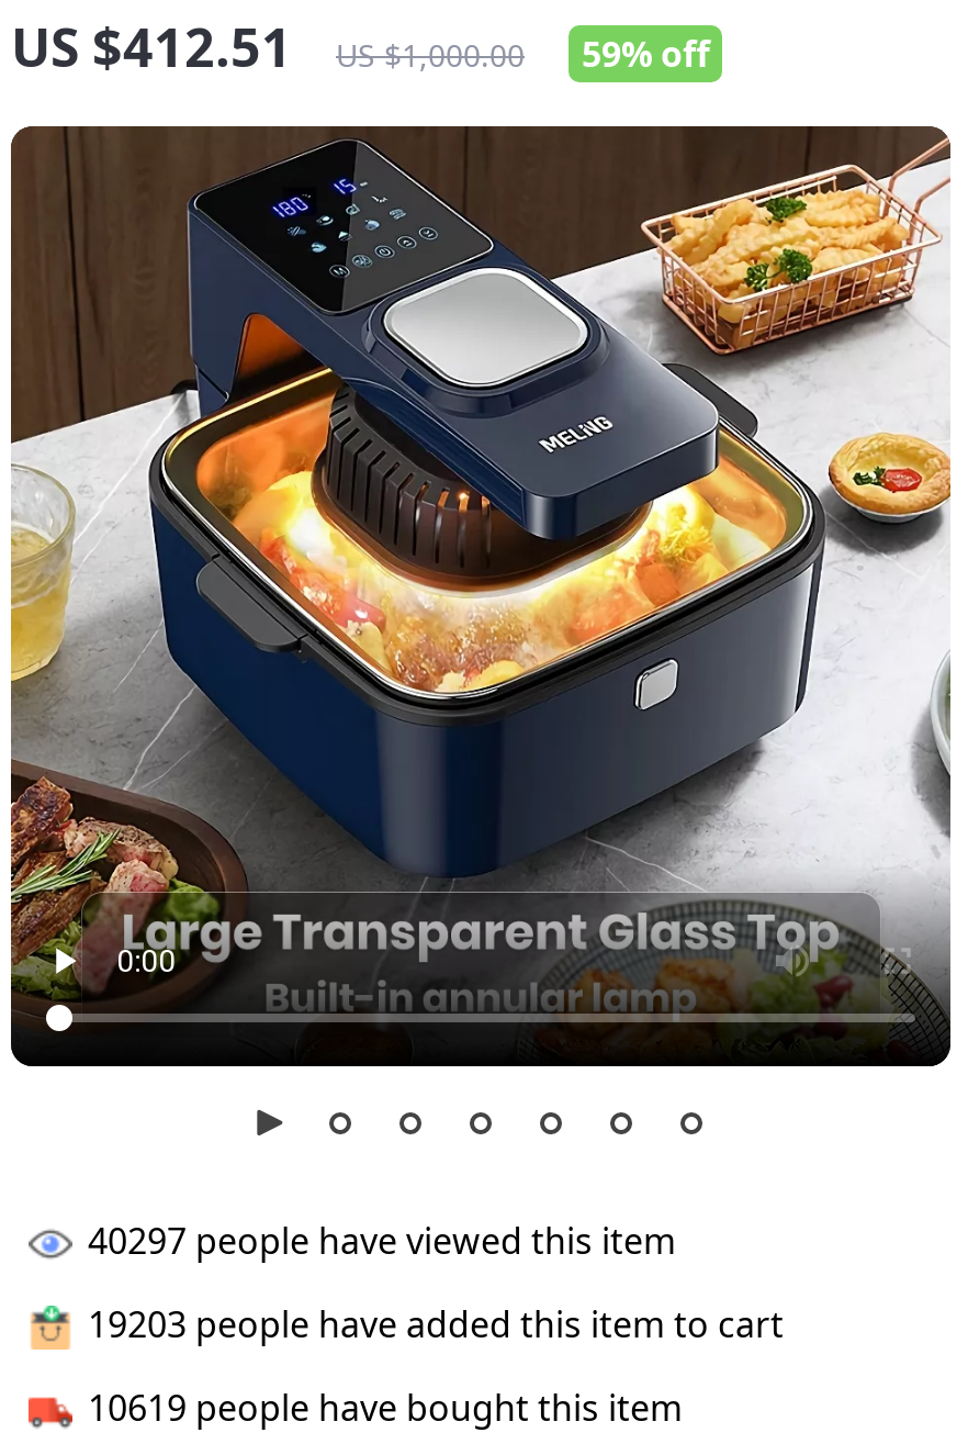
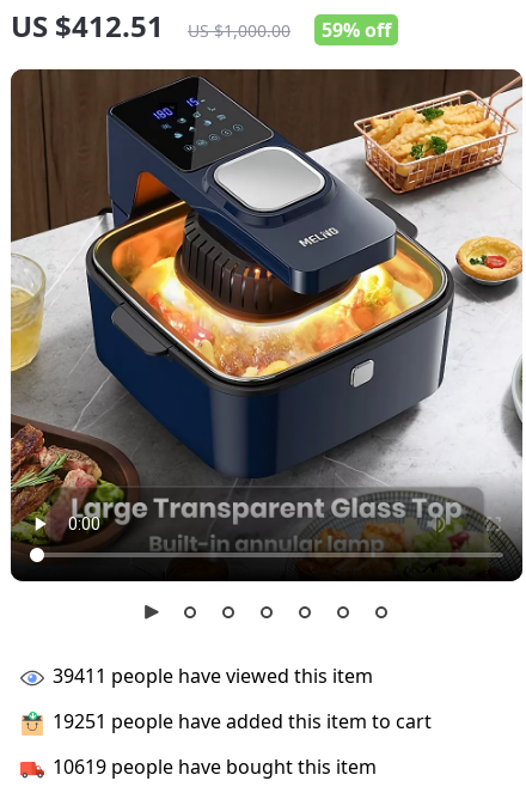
[88,1216,676,1265] 40297 people have viewed this item -> [53,663,373,689] 39411 people have viewed this item
[88,1300,784,1348] 19203 people have added this item to cart -> [53,708,432,735] 19251 people have added this item to cart

